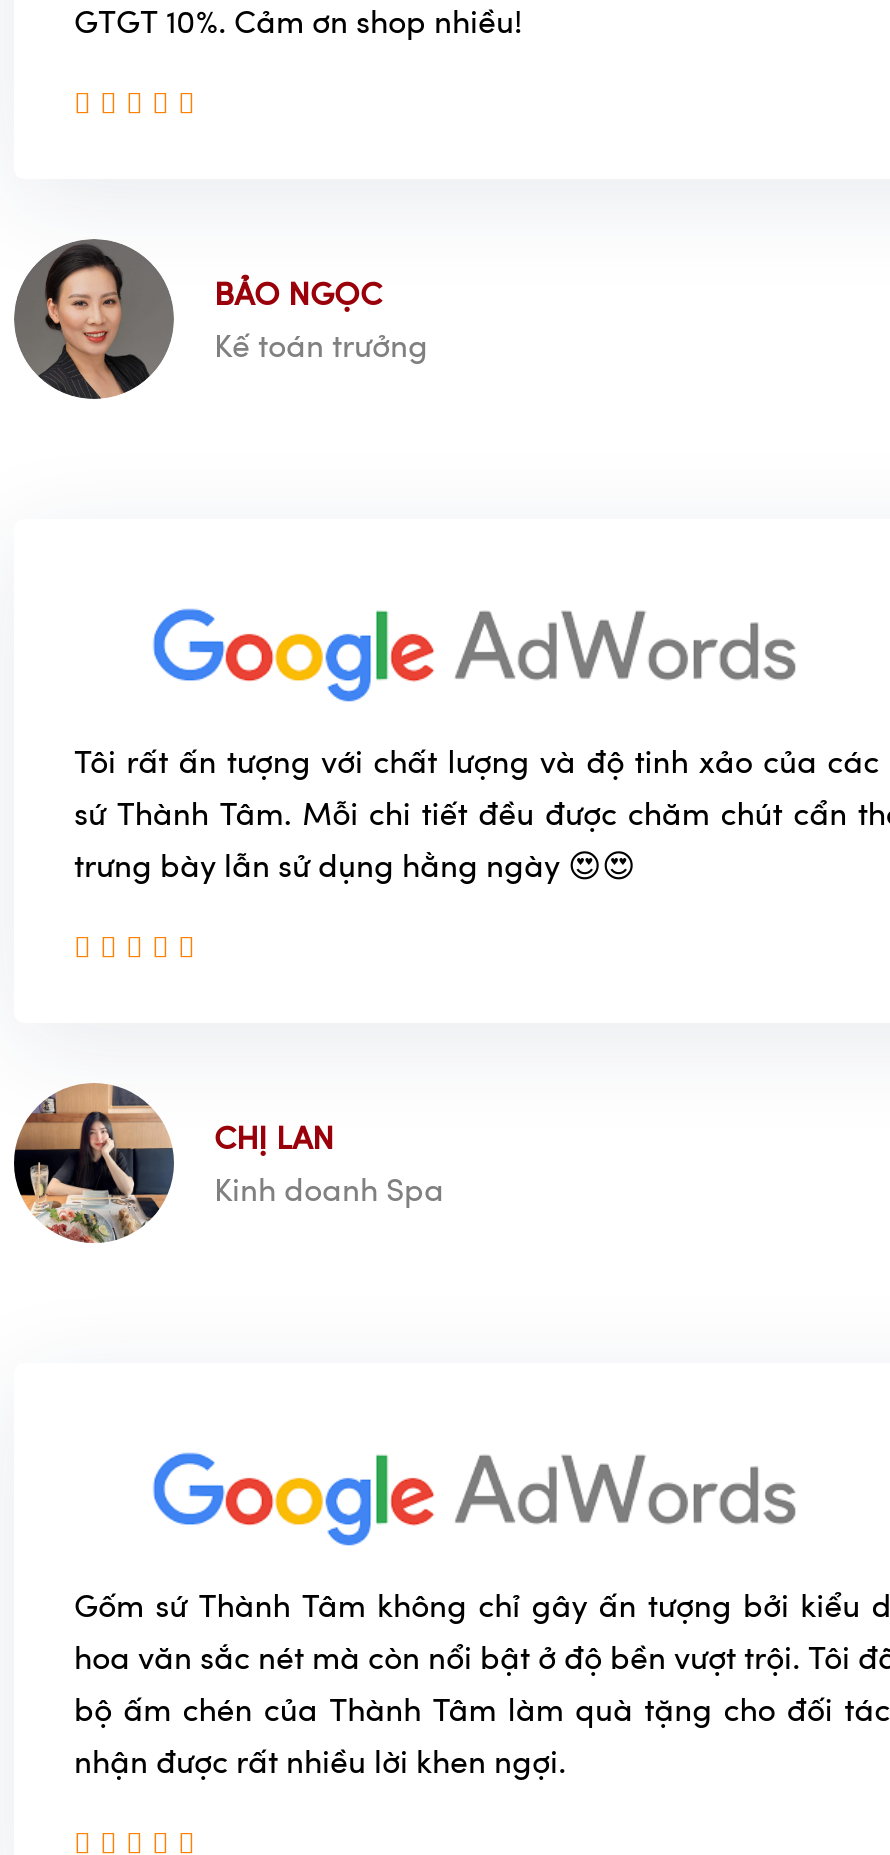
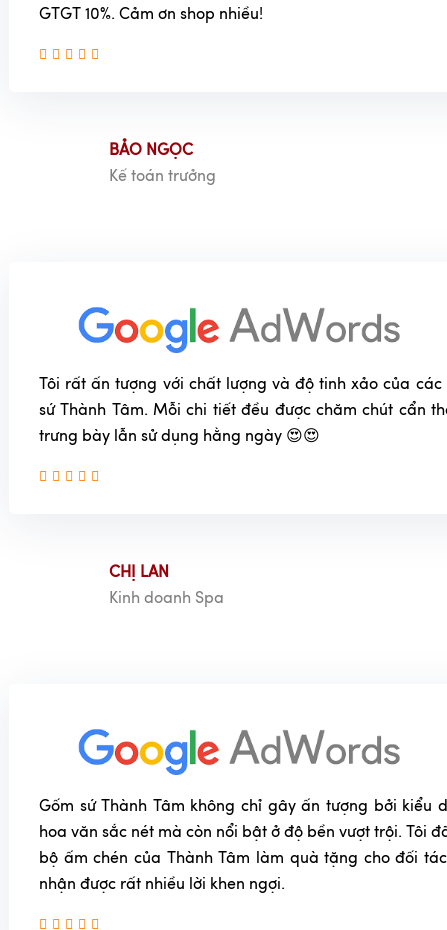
[12,237,176,401] [image] -> none
[12,1081,176,1245] [image] -> none

